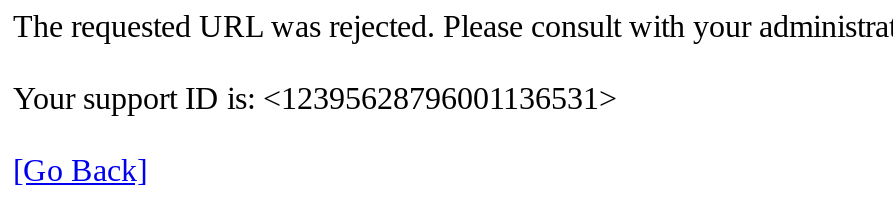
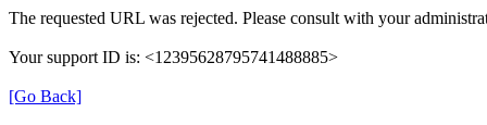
[13,81,617,115] Your support ID is: <12395628796001136531> -> [9,48,338,66] Your support ID is: <12395628795741488885>

